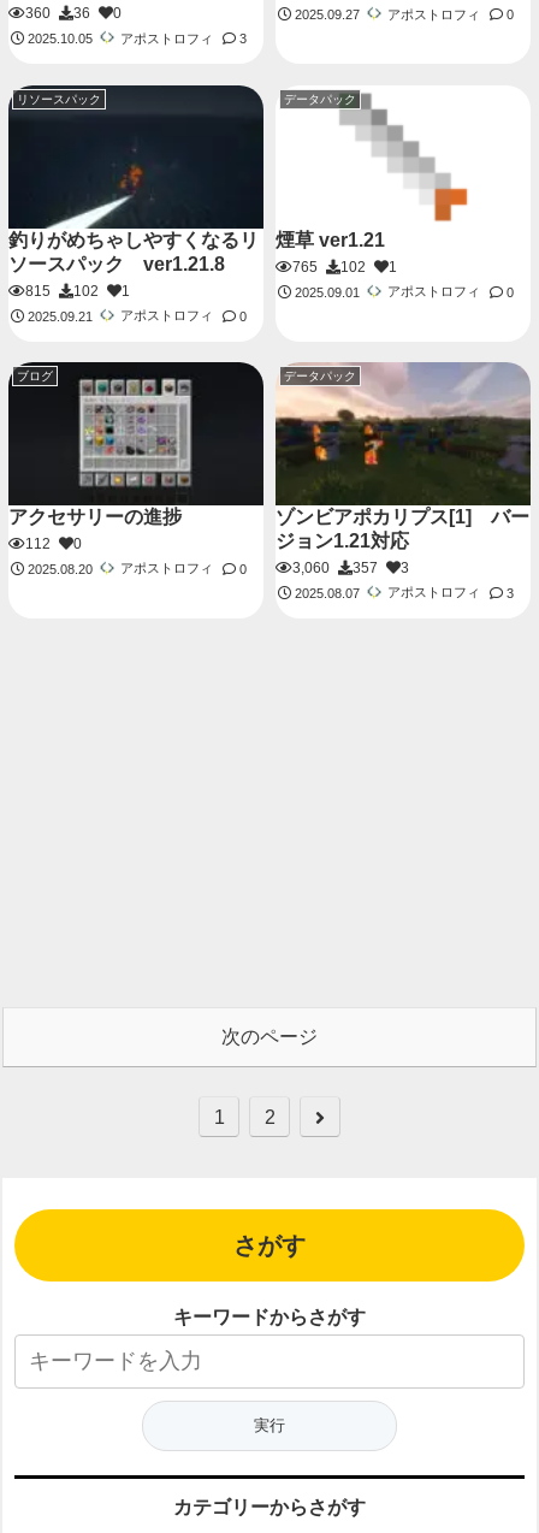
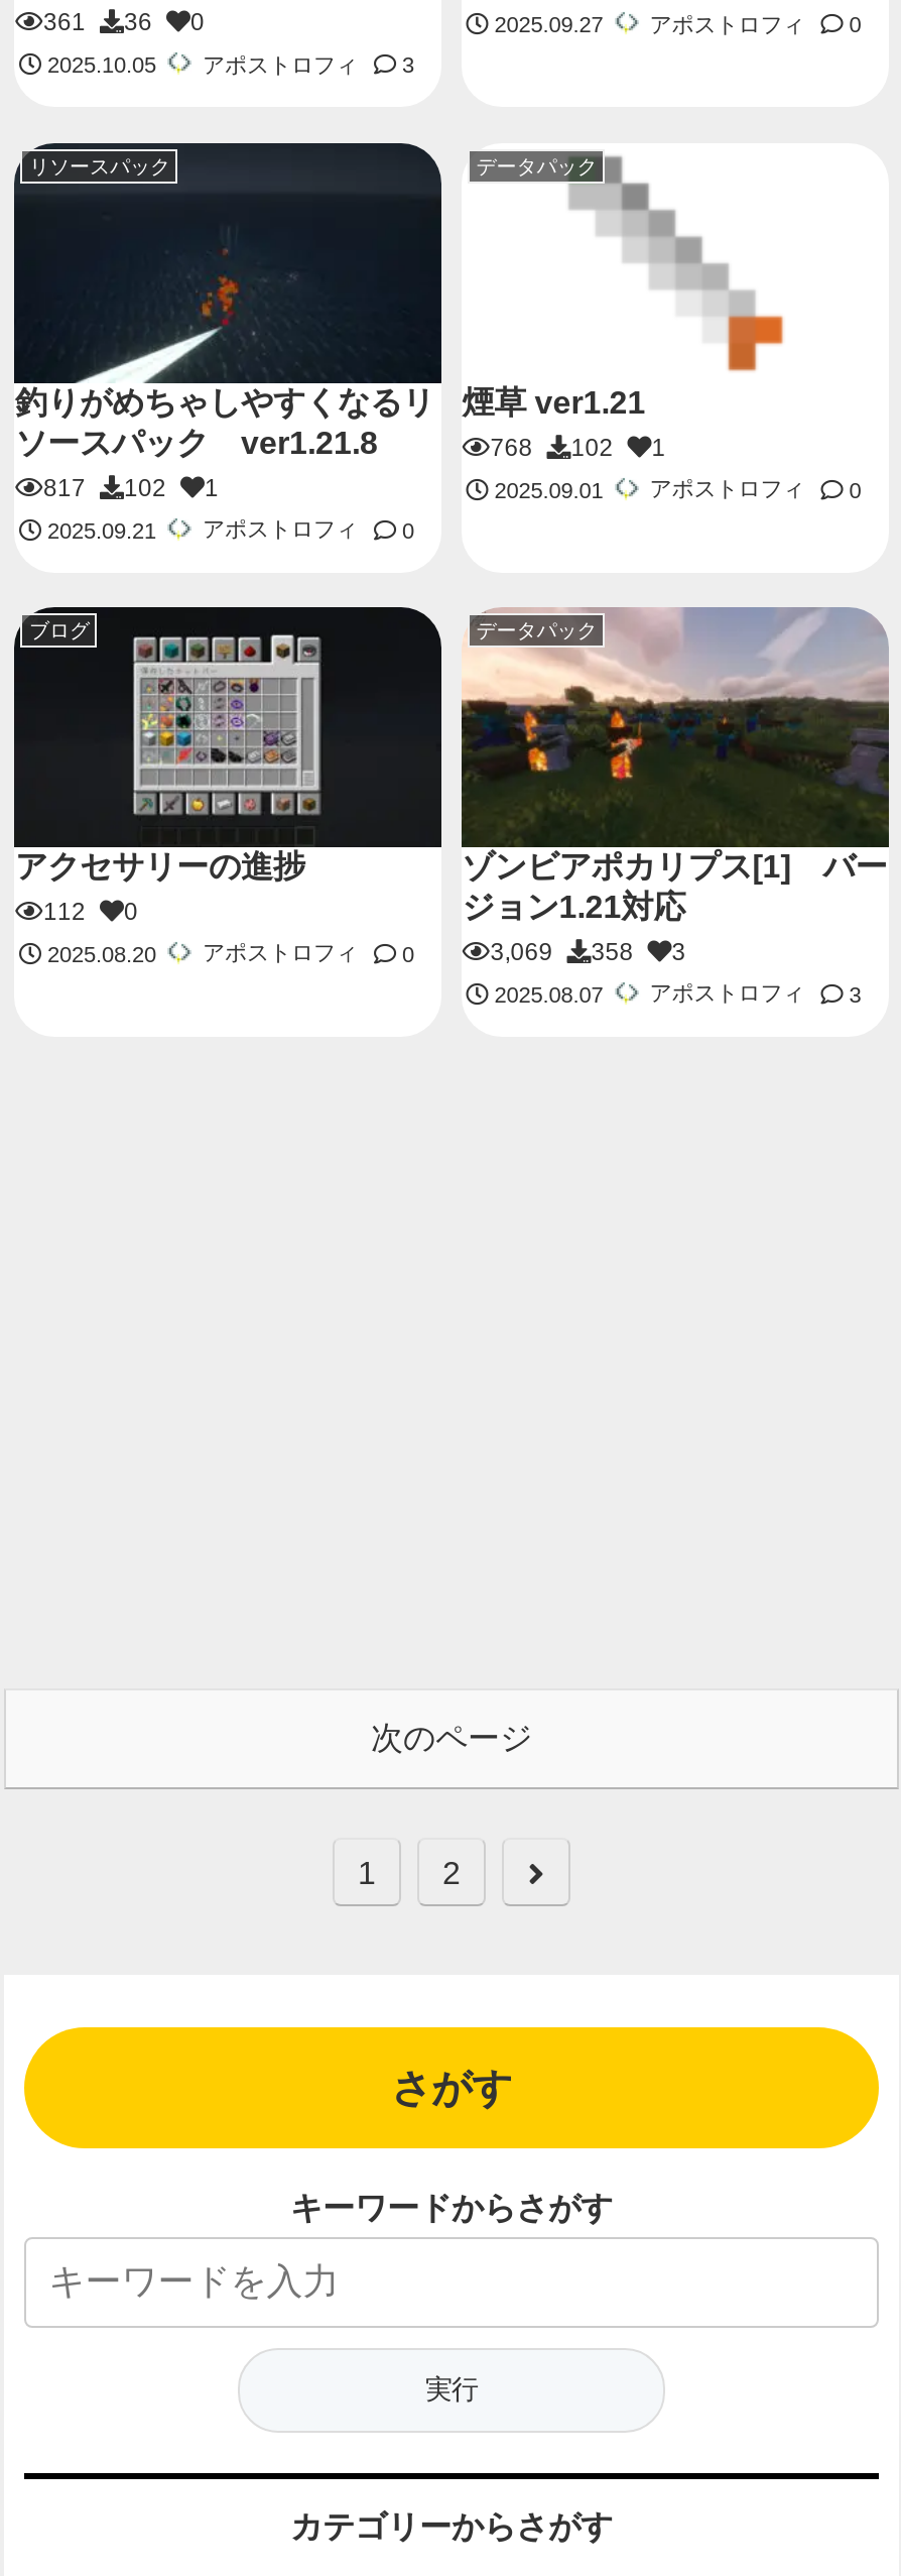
[26,5,122,22] 360 36 0 -> [43,9,205,37] 361 36 0
[293,258,397,275] 765 102 1 -> [490,433,666,461] 768 102 1
[26,282,131,299] 815 102 1 -> [43,473,219,501] 817 102 1
[293,559,334,576] 3,060 -> [490,937,559,965] 3,069
[353,559,382,576] 357 -> [591,937,639,965] 358

